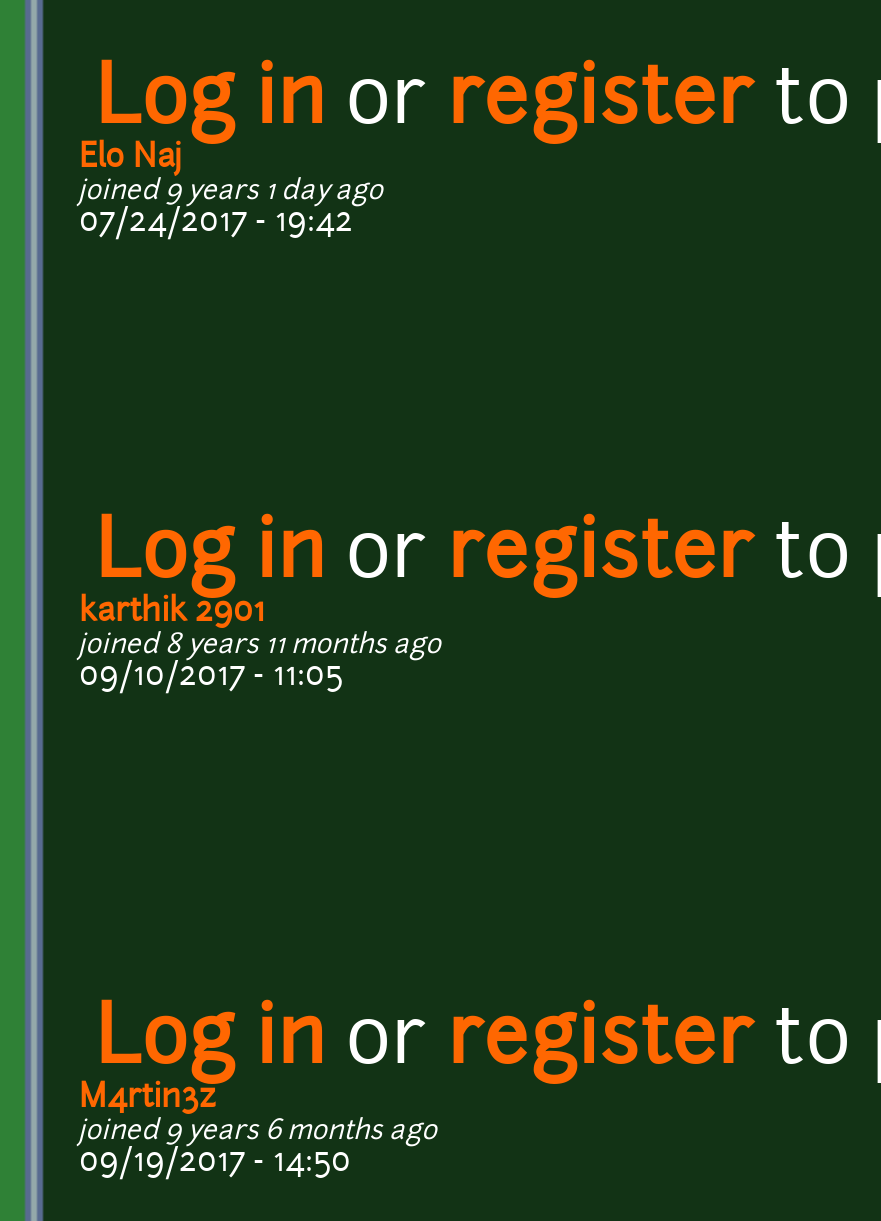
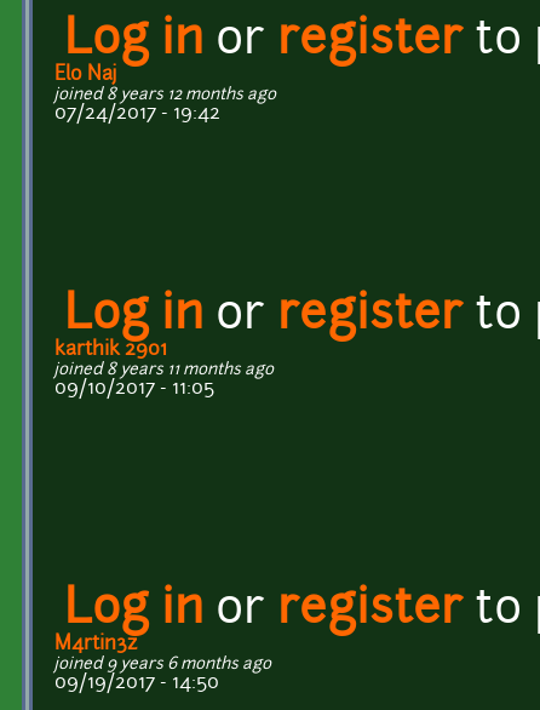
[79,179,383,205] joined 9 years 1 day ago -> [54,87,276,103] joined 8 years 12 months ago

